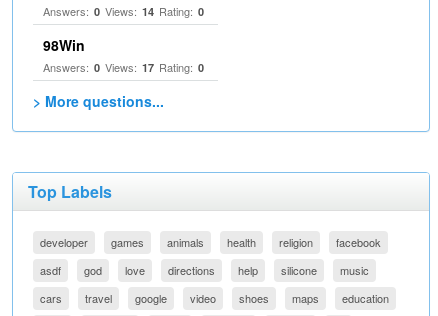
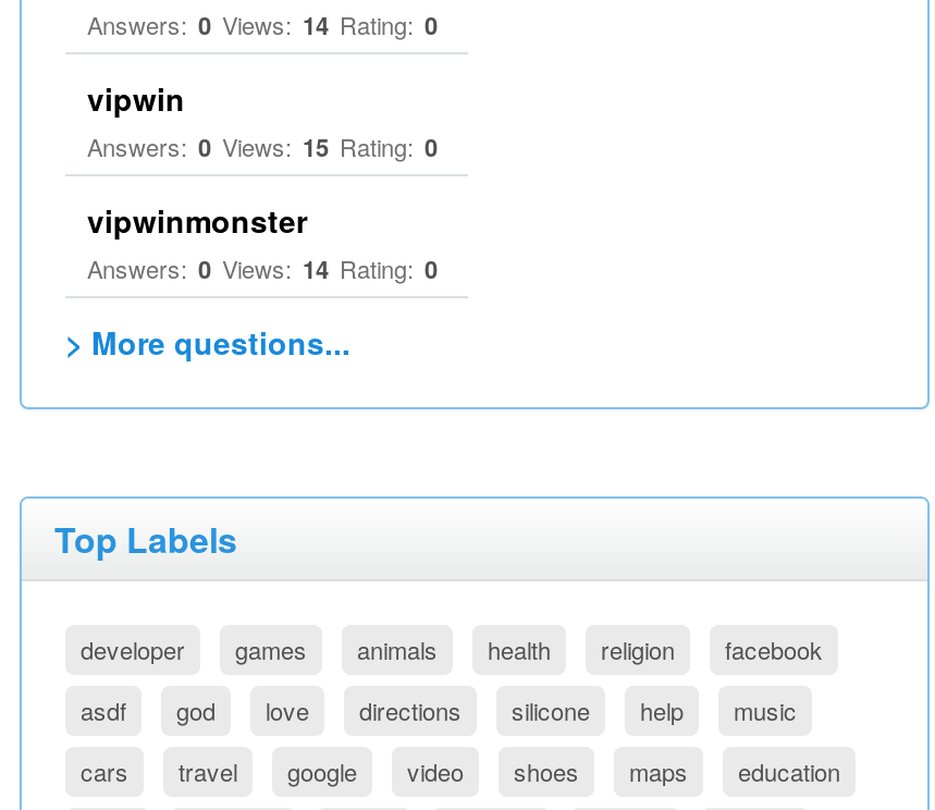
[43,35,204,75] 98Win | Answers: 0 Views: 17 Rating: 0 -> [87,76,438,285] vipwin | Answers: 0 Views: 15 Rating: 0 | vipwinmonster | Answers: 0 Views: 14 Rating: 0
moved [281,262,317,278] -> [512,692,590,727]: silicone

